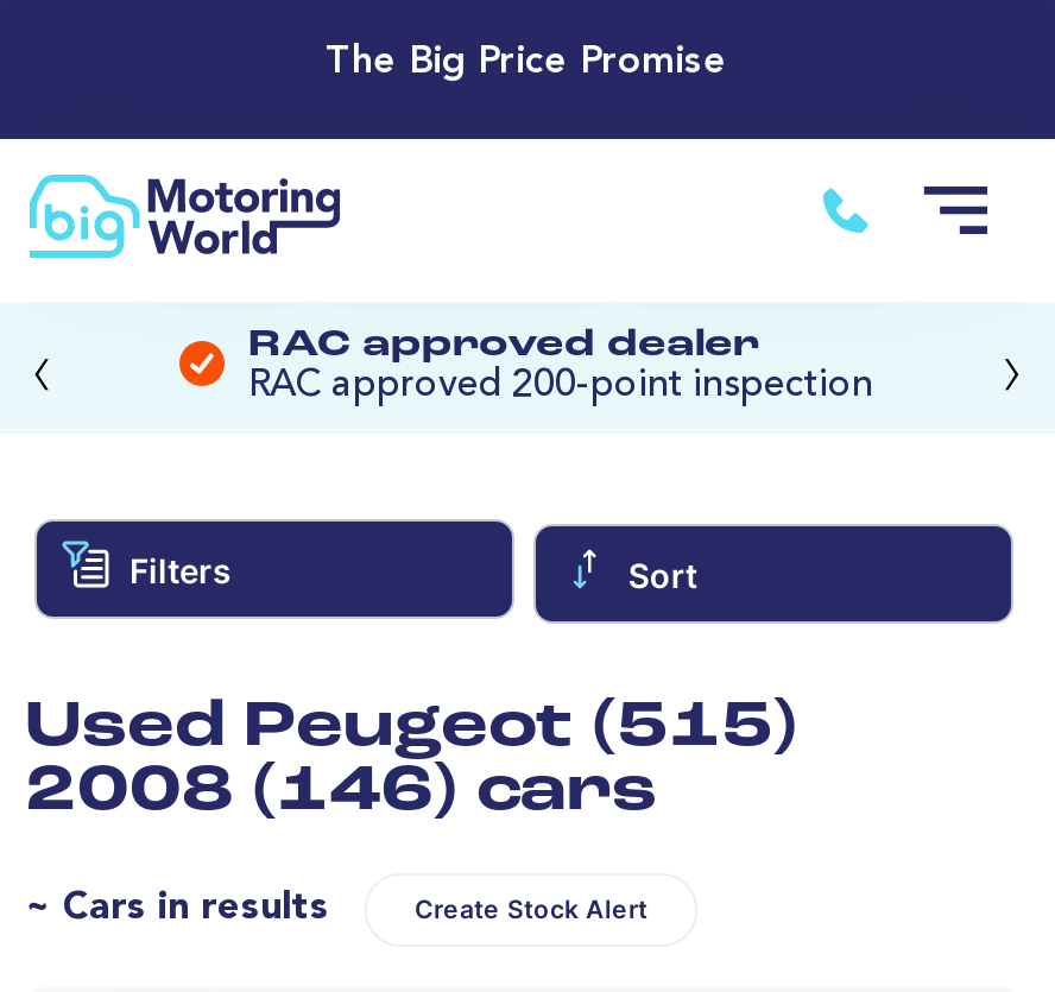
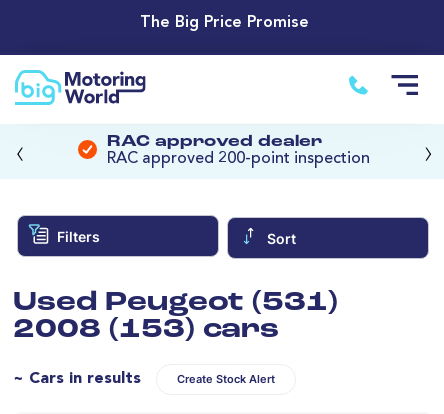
[25,696,797,761] Used Peugeot (515) -> [13,290,338,317] Used Peugeot (531)
[25,761,657,825] 2008 (146) cars -> [13,317,279,344] 2008 (153) cars

